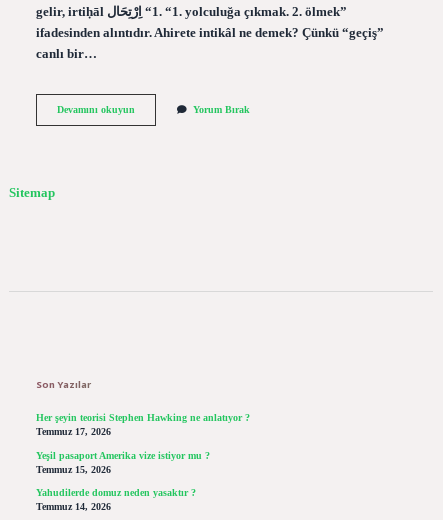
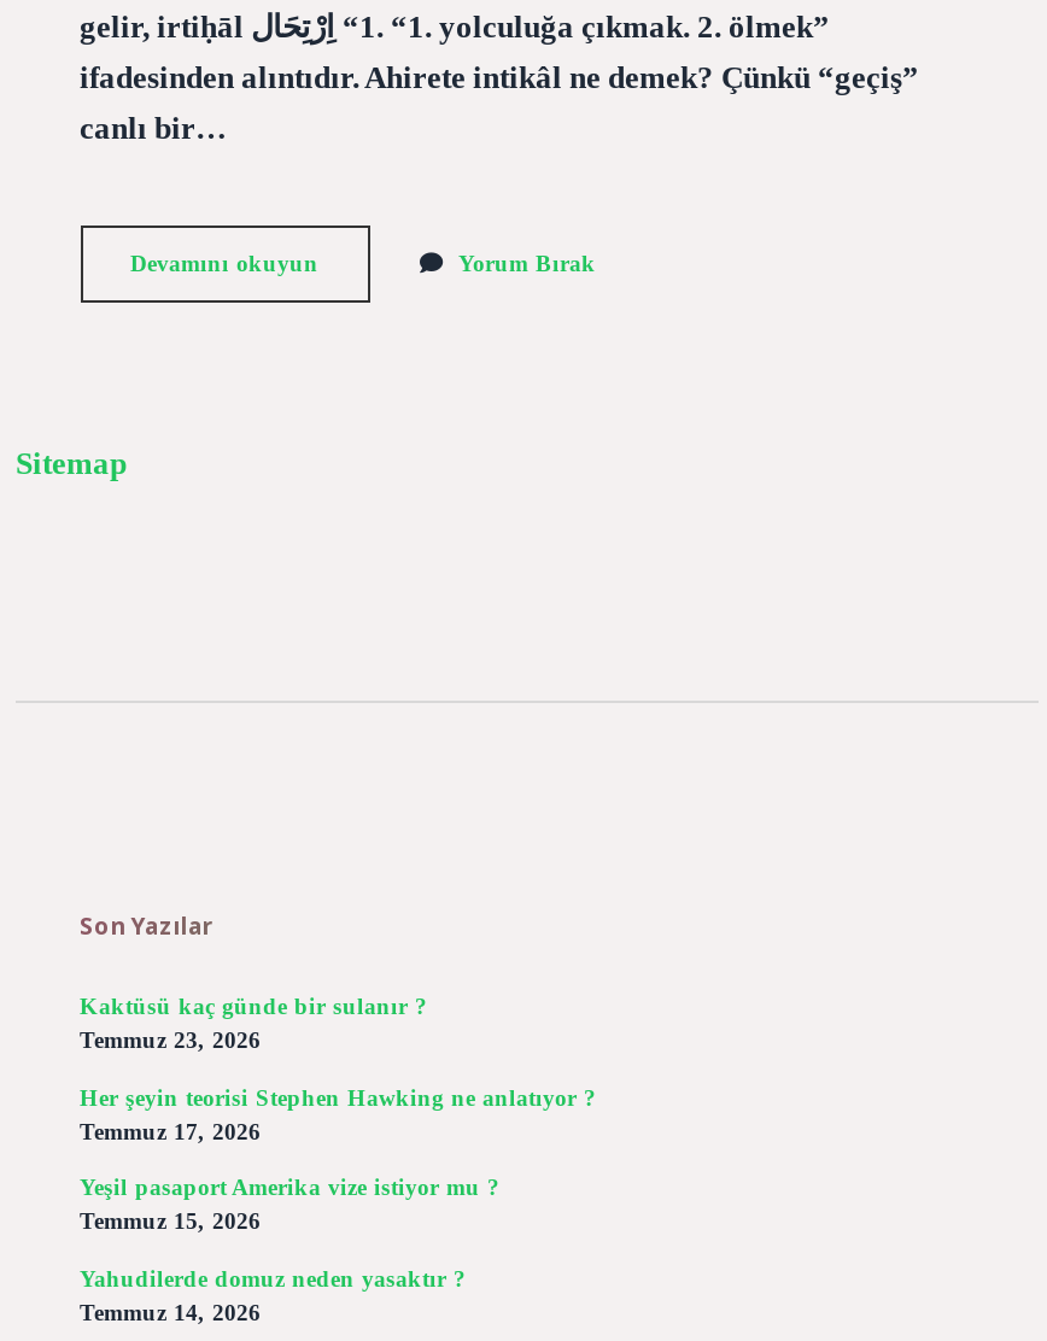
none -> [80,993,427,1054] Kaktüsü kaç günde bir sulanır ? | Temmuz 23, 2026

